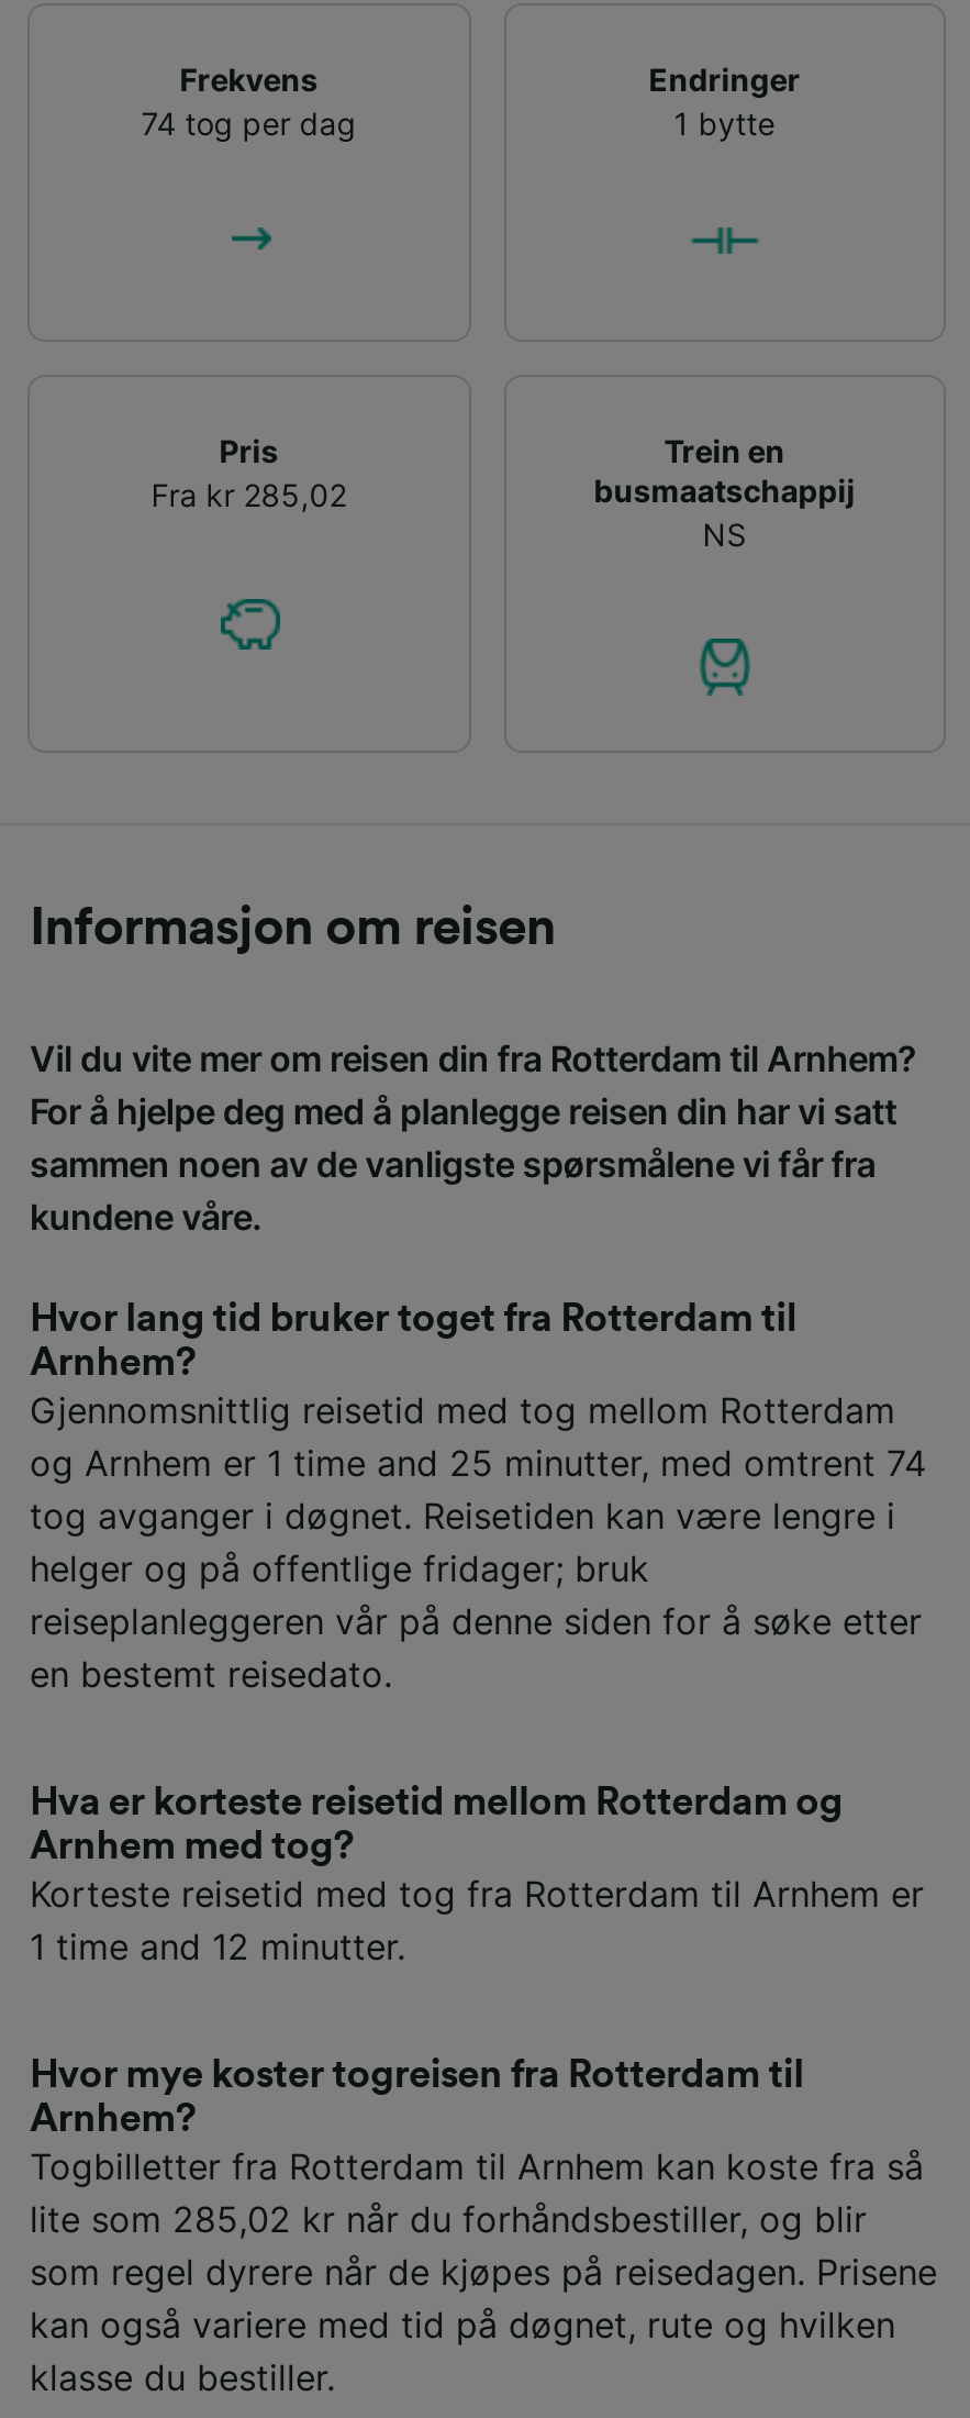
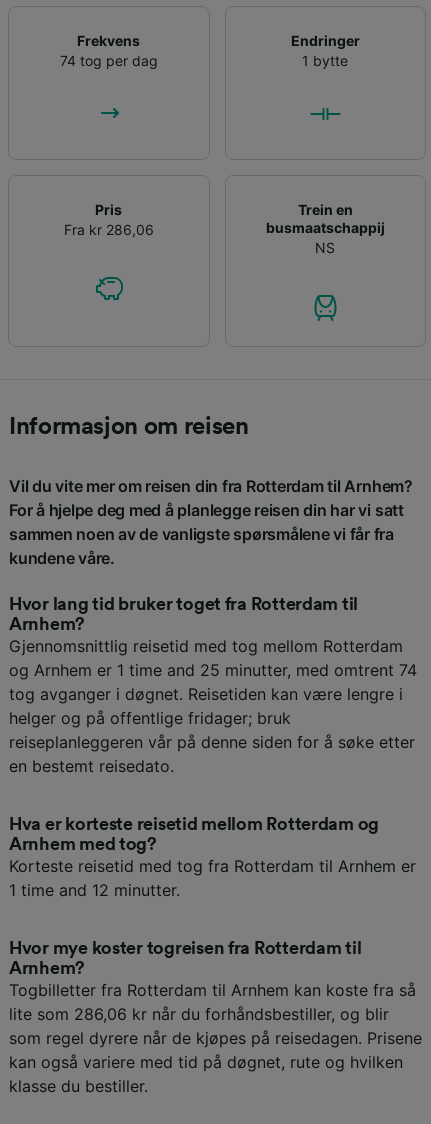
[151,477,346,514] Fra kr 285,02 -> [64,221,154,238] Fra kr 286,06
[30,2198,867,2242] lite som 285,02 kr når du forhåndsbestiller, og blir -> [9,1004,389,1024] lite som 286,06 kr når du forhåndsbestiller, og blir

